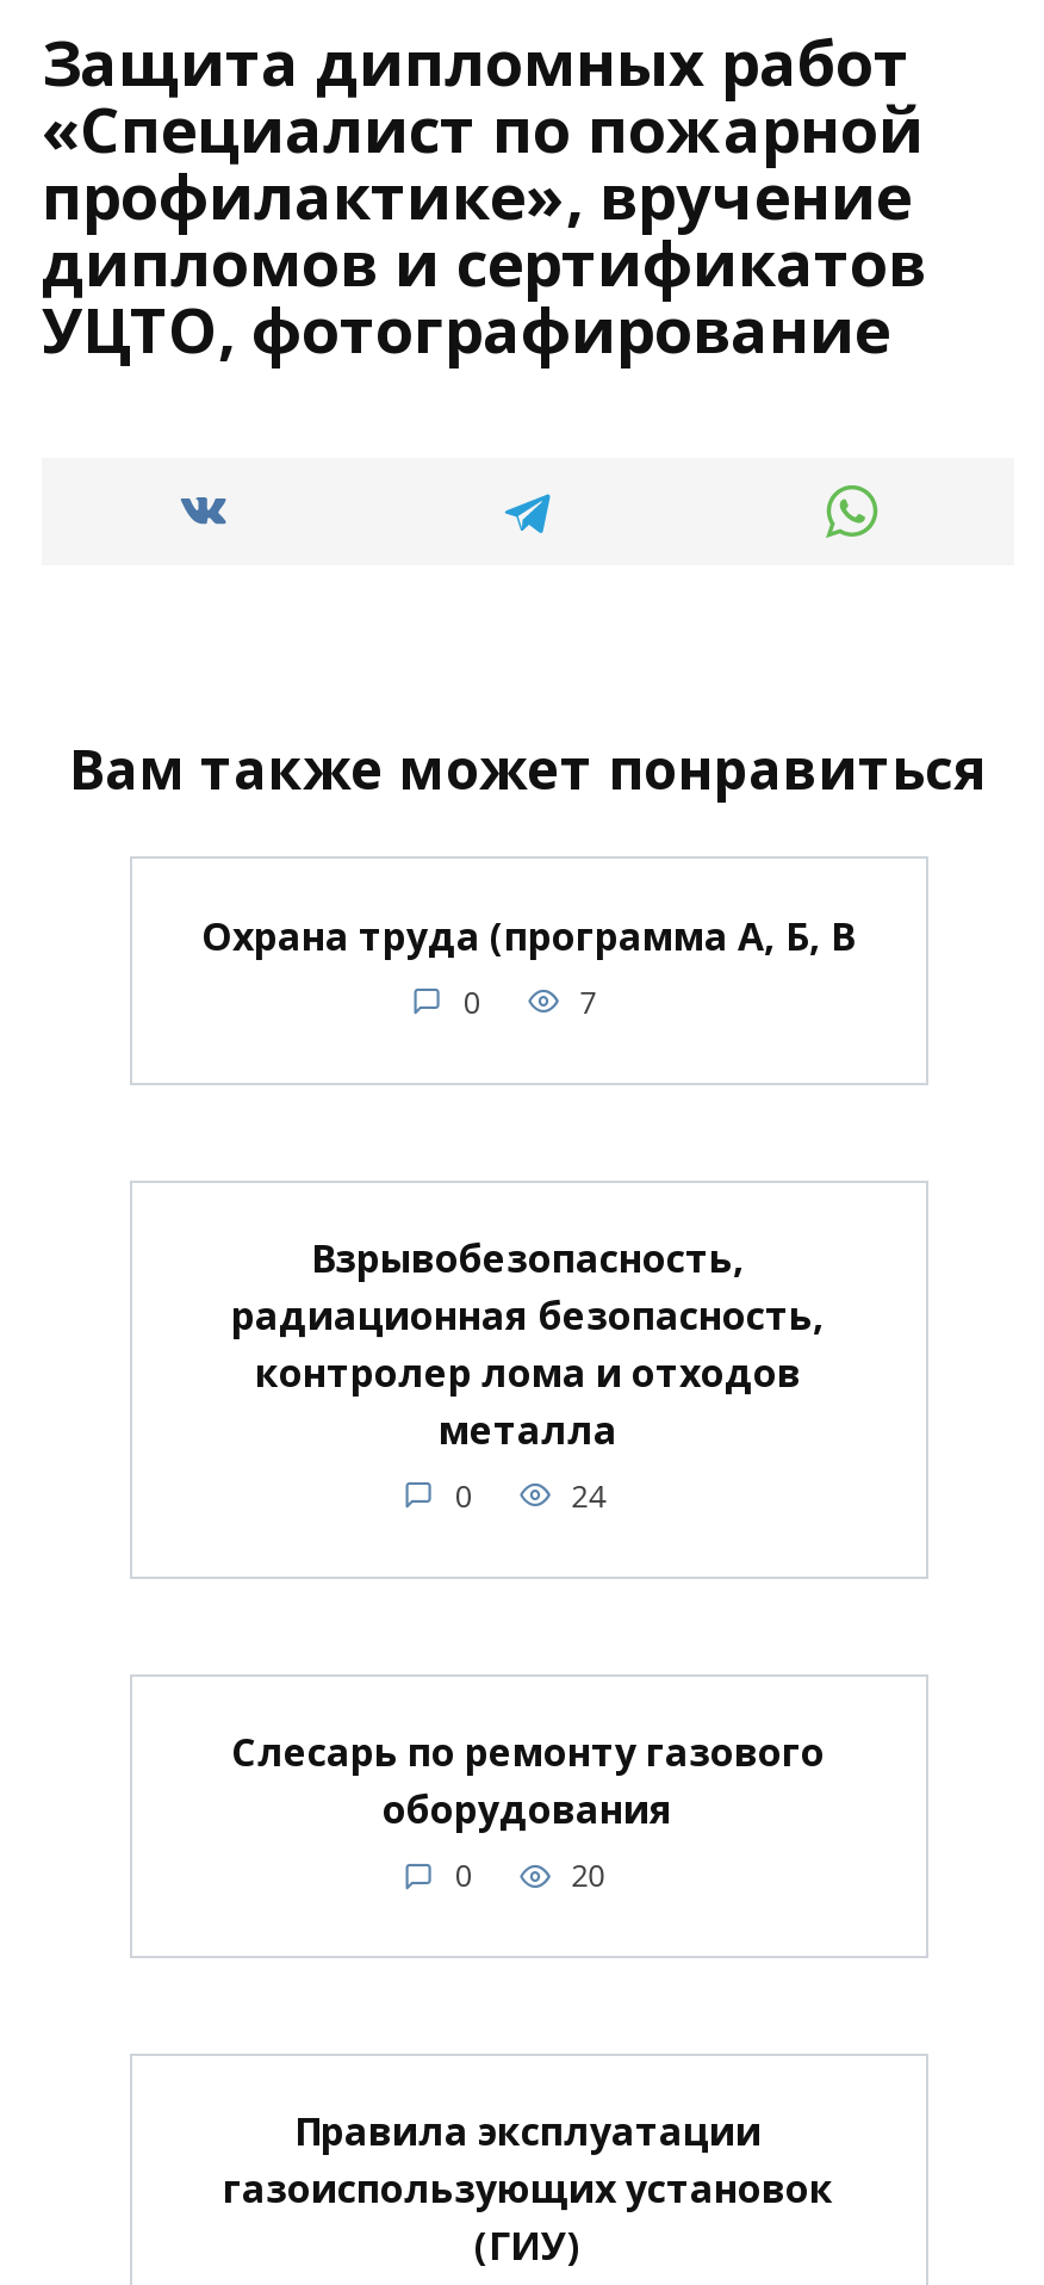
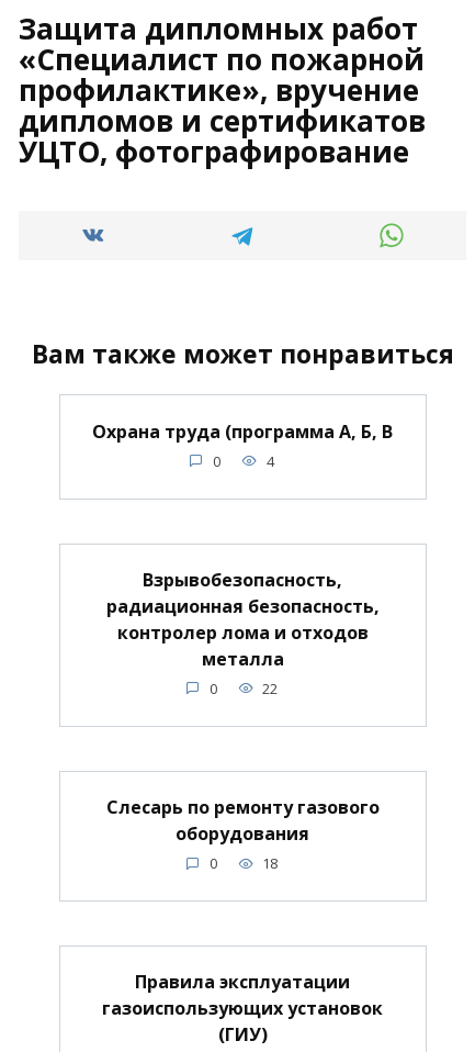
[580,980,597,1023] 7 -> [266,451,274,471] 4
[571,1474,605,1517] 24 -> [262,679,278,698] 22
[571,1854,605,1897] 20 -> [262,853,278,873] 18

